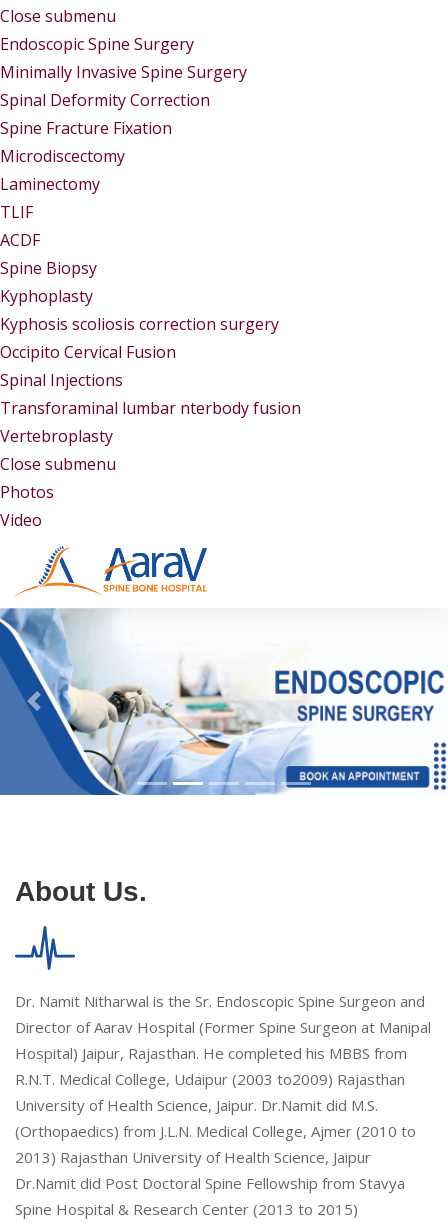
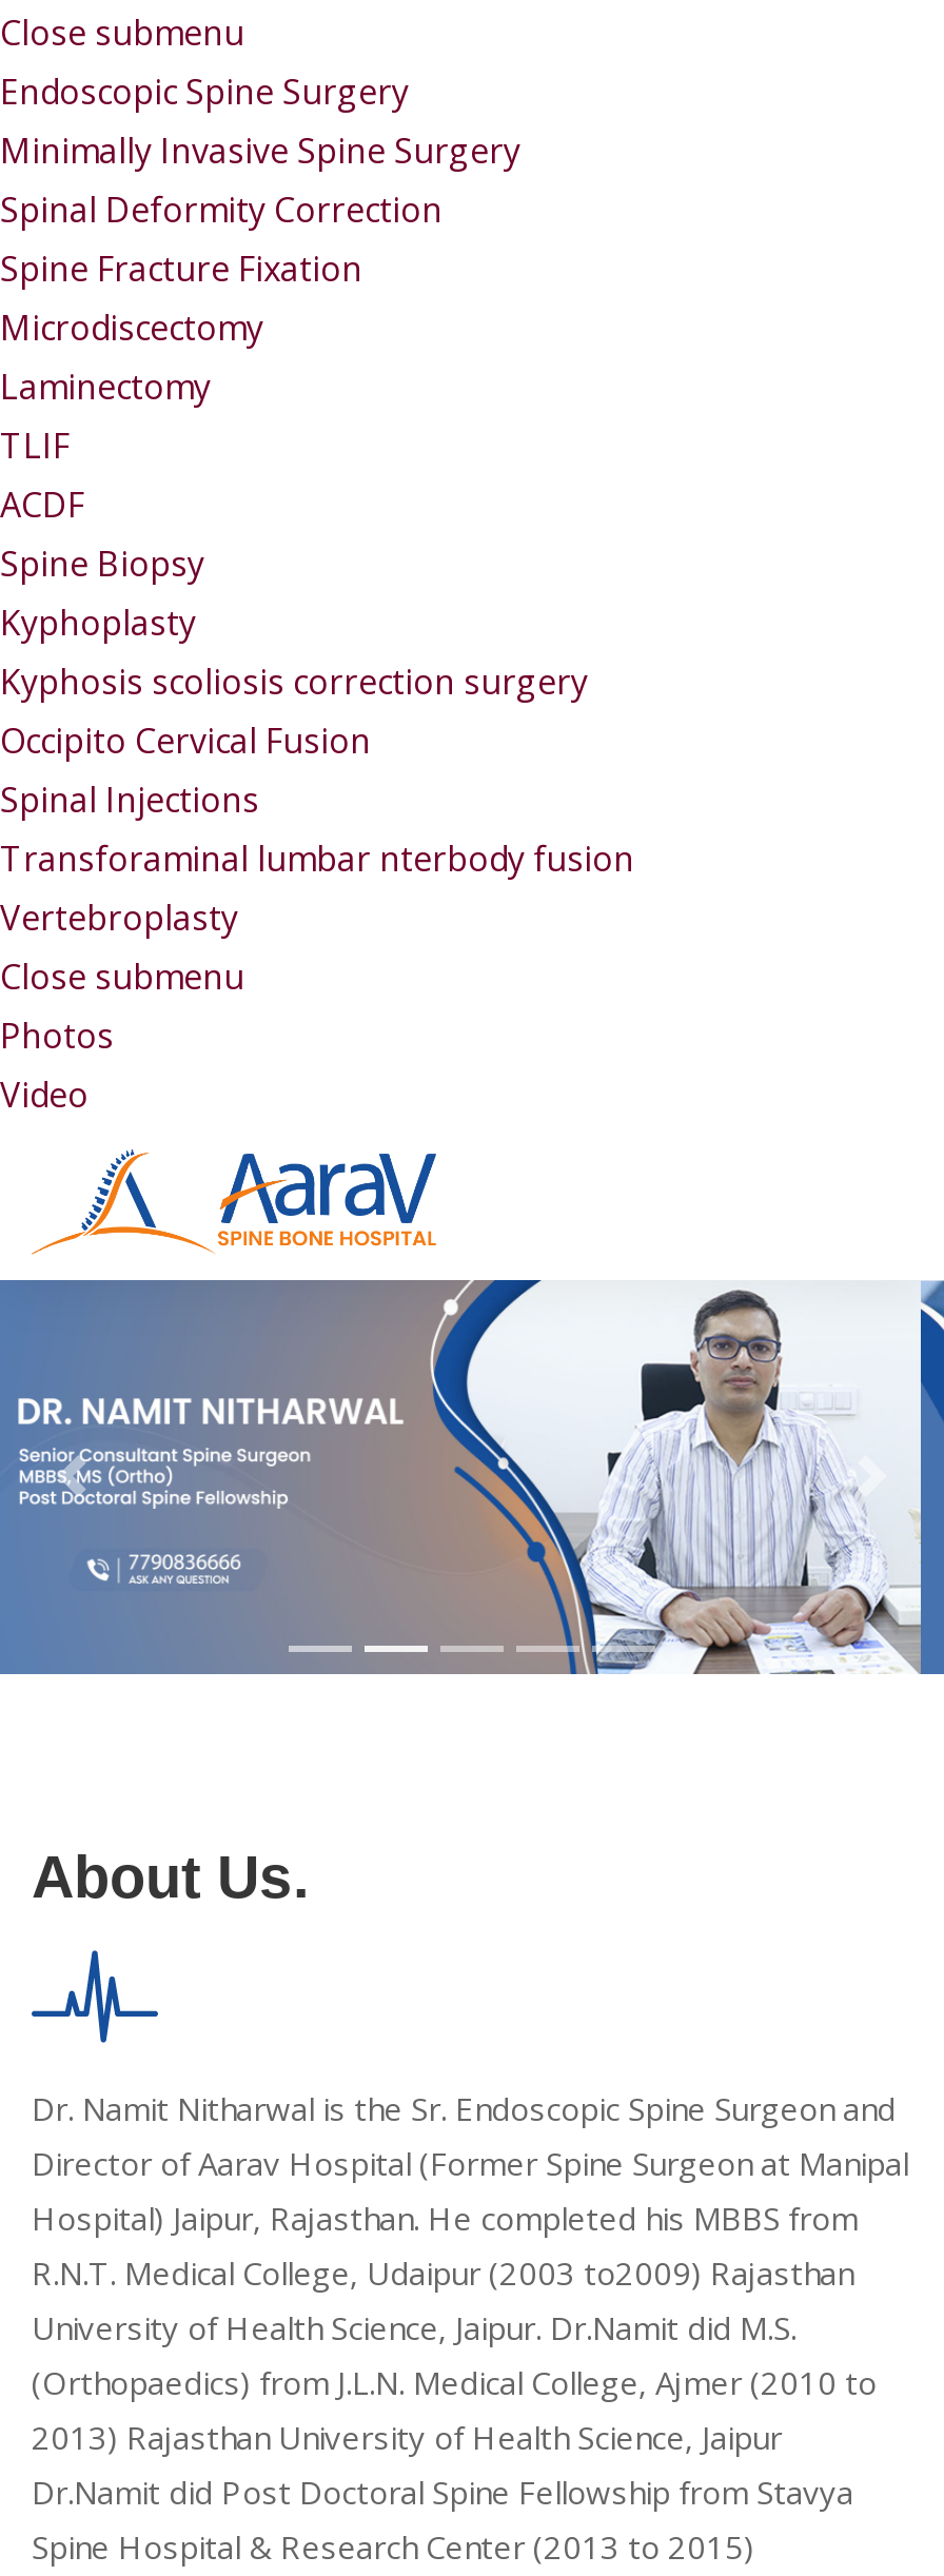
[3,608,445,796] [image] -> [6,1278,938,1676] [image]

